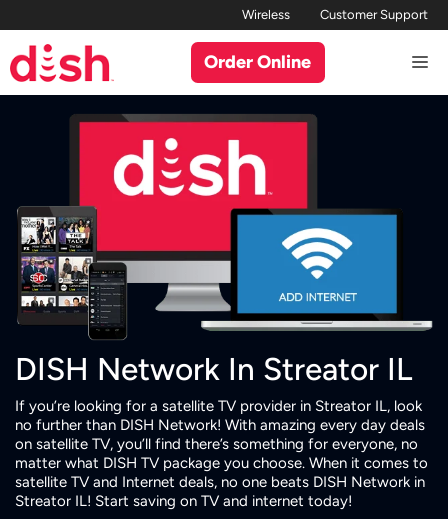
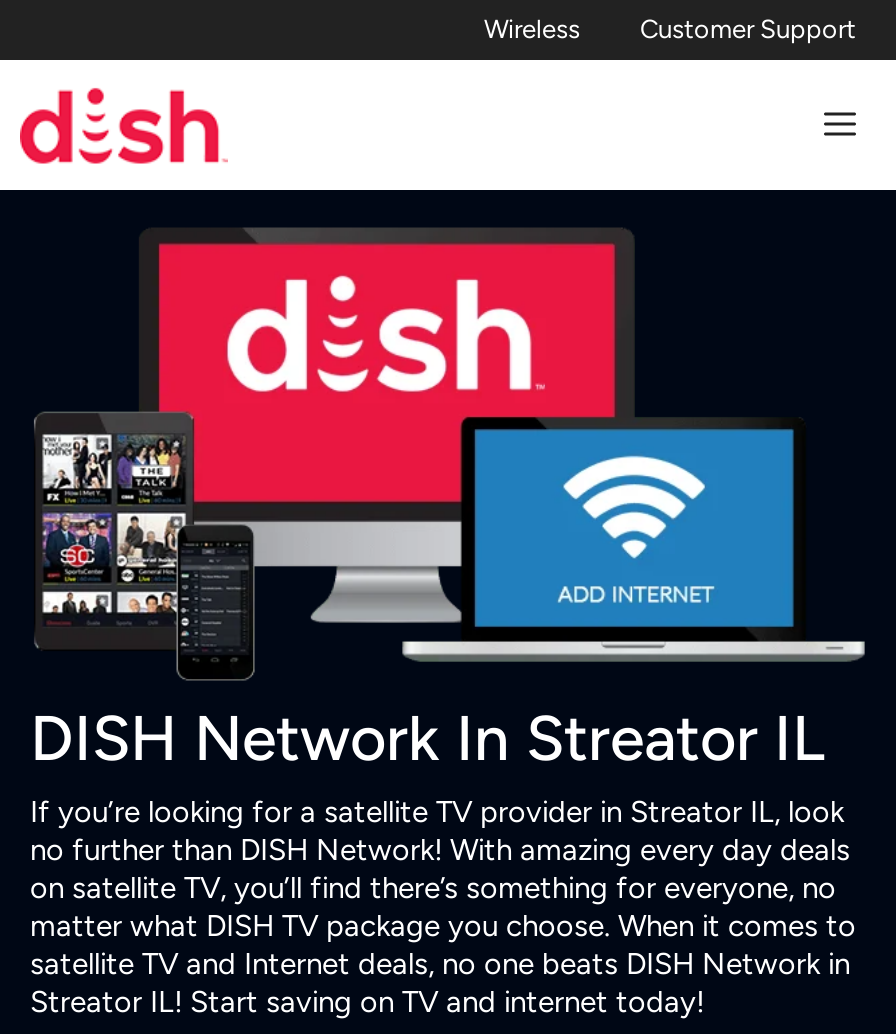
[204,51,311,73] Order Online -> none

